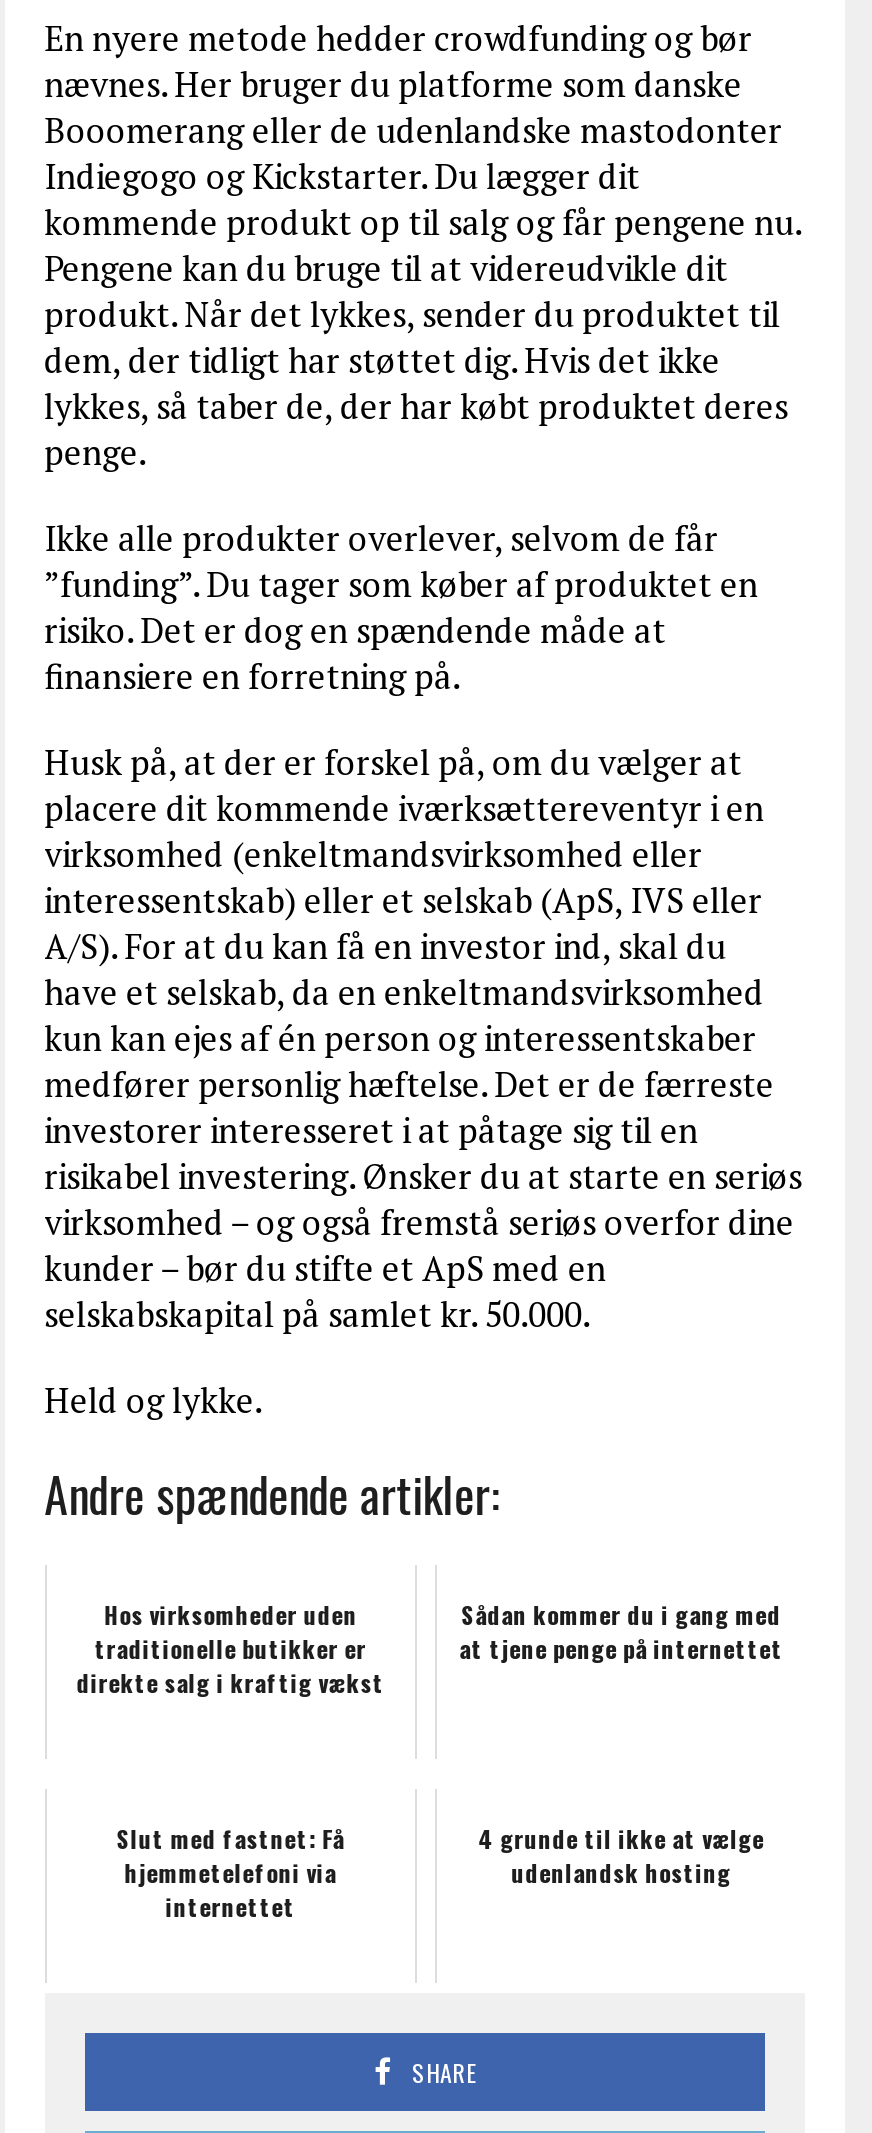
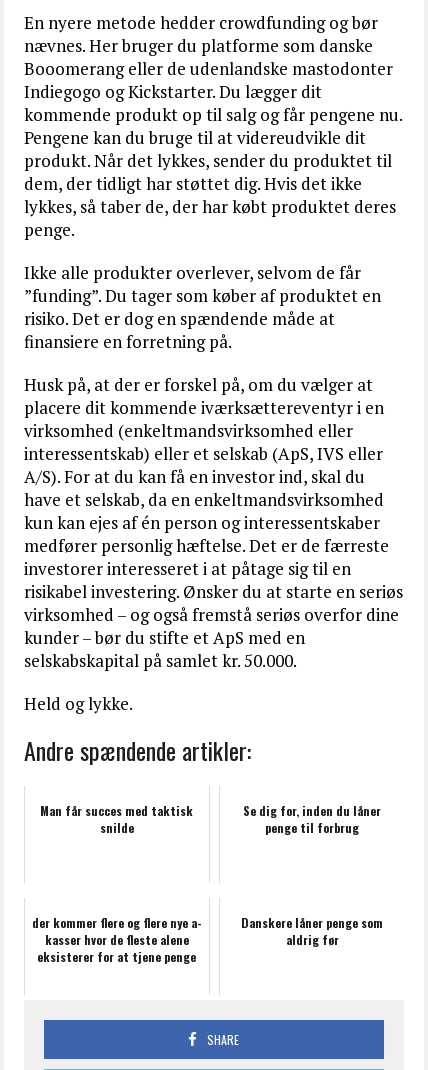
[77,1597,385,1699] Hos virksomheder uden | traditionelle butikker er | direkte salg i kraftig vækst -> [40,802,193,836] Man får succes med taktisk | snilde
[459,1597,783,1665] Sådan kommer du i gang med | at tjene penge på internettet -> [243,802,381,836] Se dig for, inden du låner | penge til forbrug
[117,1821,345,1923] Slut med fastnet: Få | hjemmetelefoni via | internettet -> [32,914,202,965] der kommer flere og flere nye a- | kasser hvor de fleste alene | eksisterer for at tjene penge
[478,1821,764,1889] 4 grunde til ikke at vælge | udenlandsk hosting -> [241,914,383,948] Danskere låner penge som | aldrig før

